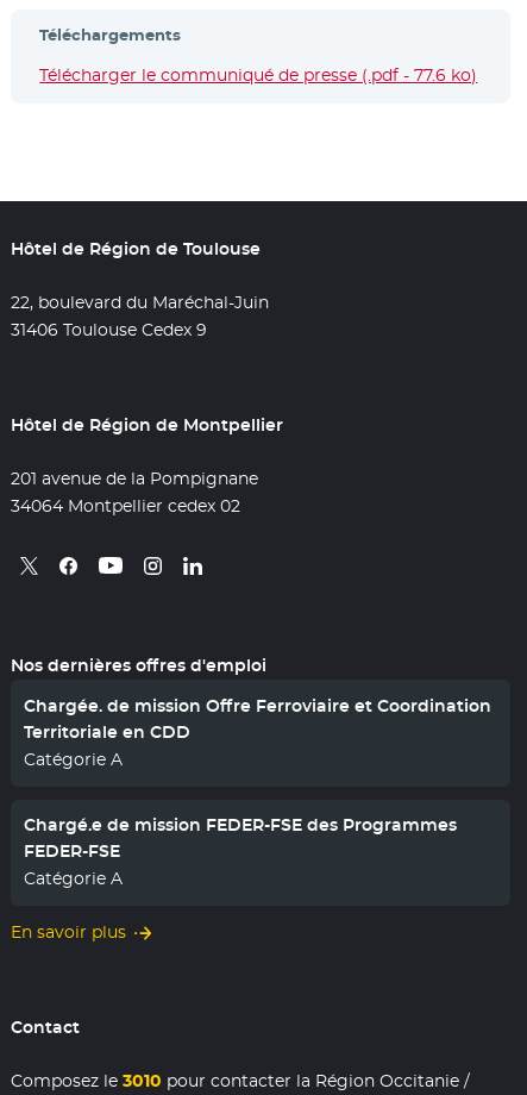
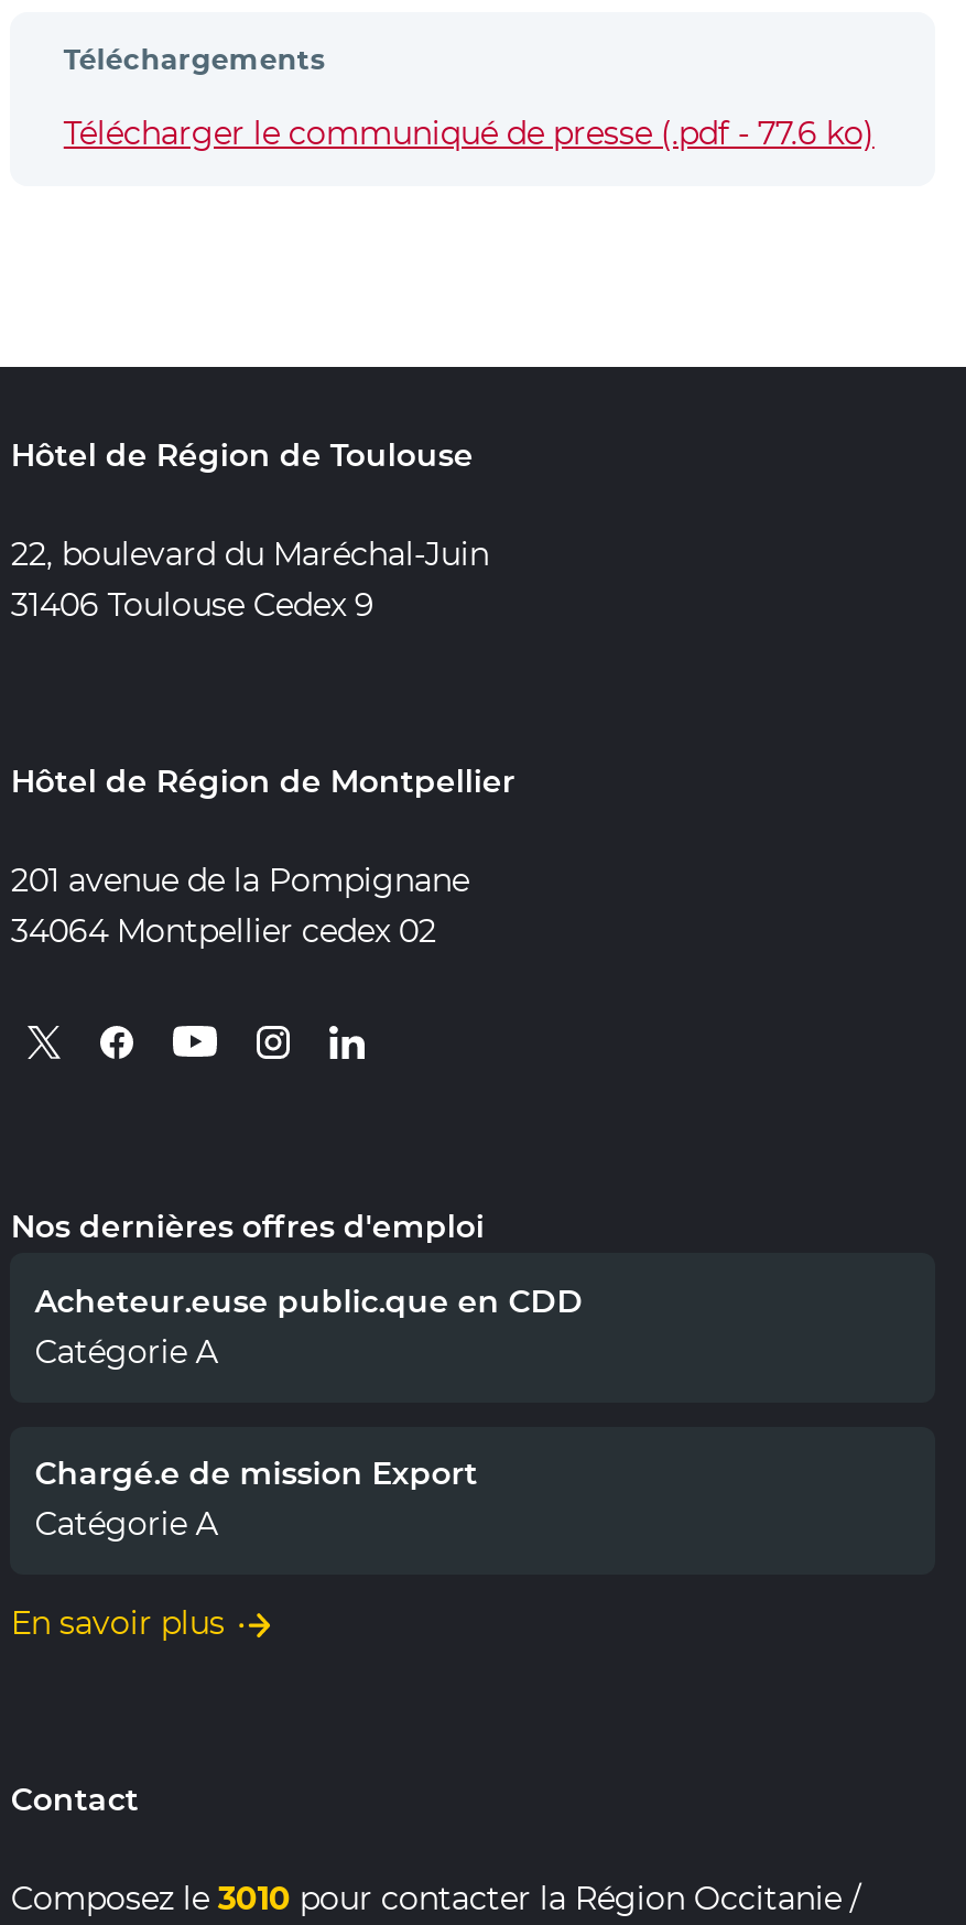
[24,695,492,743] Chargée. de mission Offre Ferroviaire et Coordination | Territoriale en CDD -> [35,1281,583,1321] Acheteur.euse public.que en CDD
[24,814,457,862] Chargé.e de mission FEDER-FSE des Programmes | FEDER-FSE -> [35,1454,477,1494] Chargé.e de mission Export

